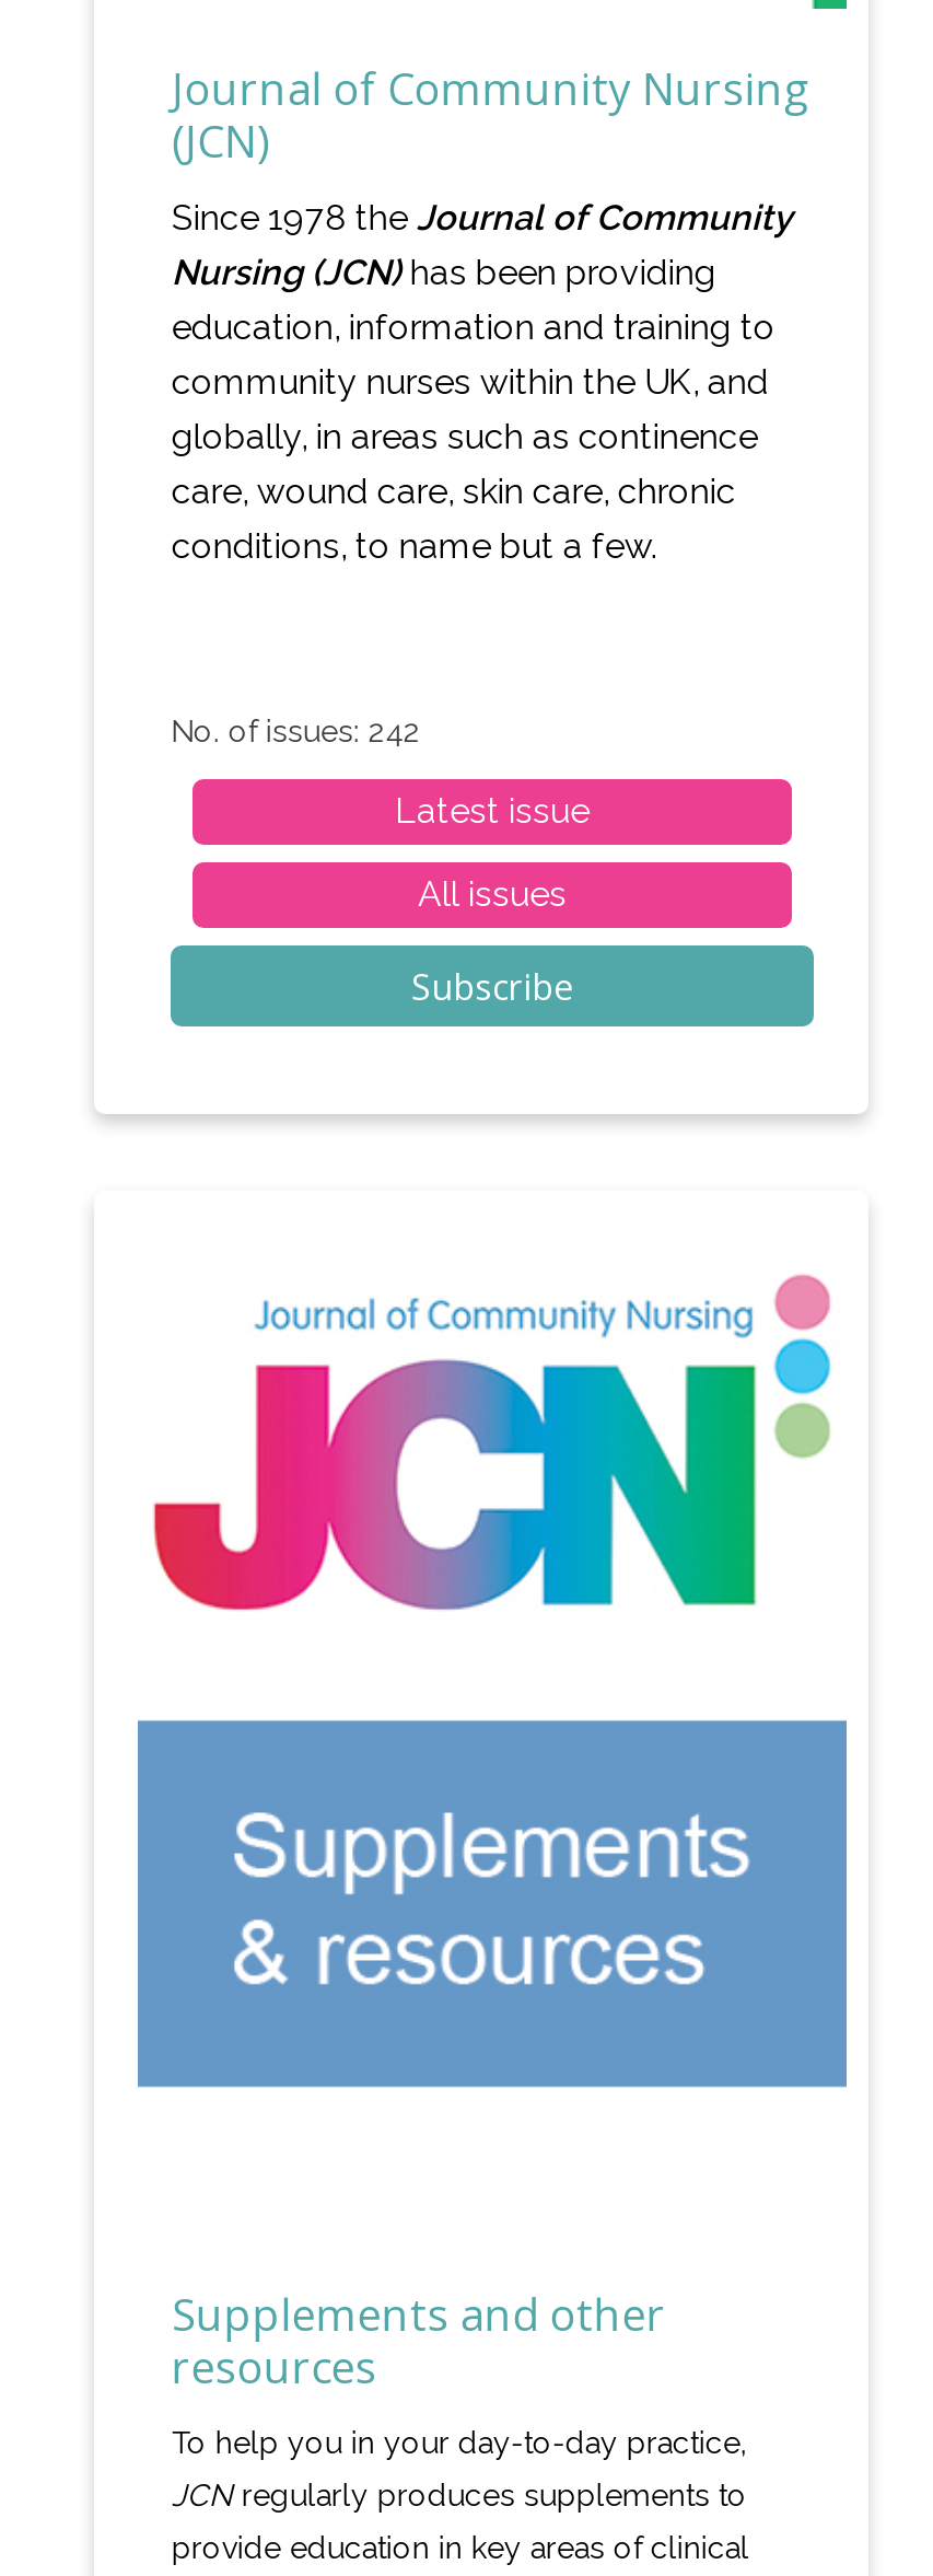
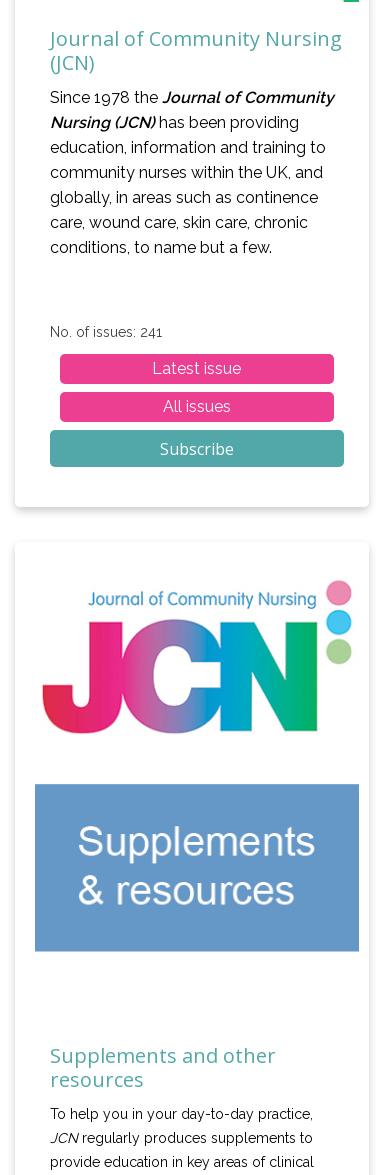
[172,714,421,749] No. of issues: 242 -> [50,324,162,340] No. of issues: 241

